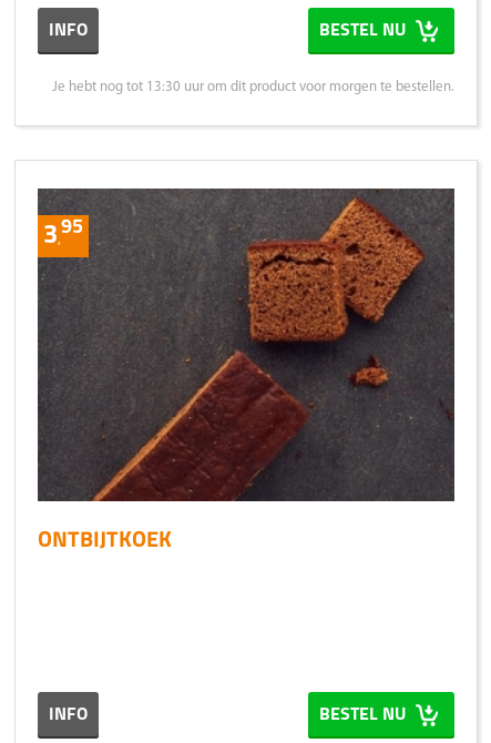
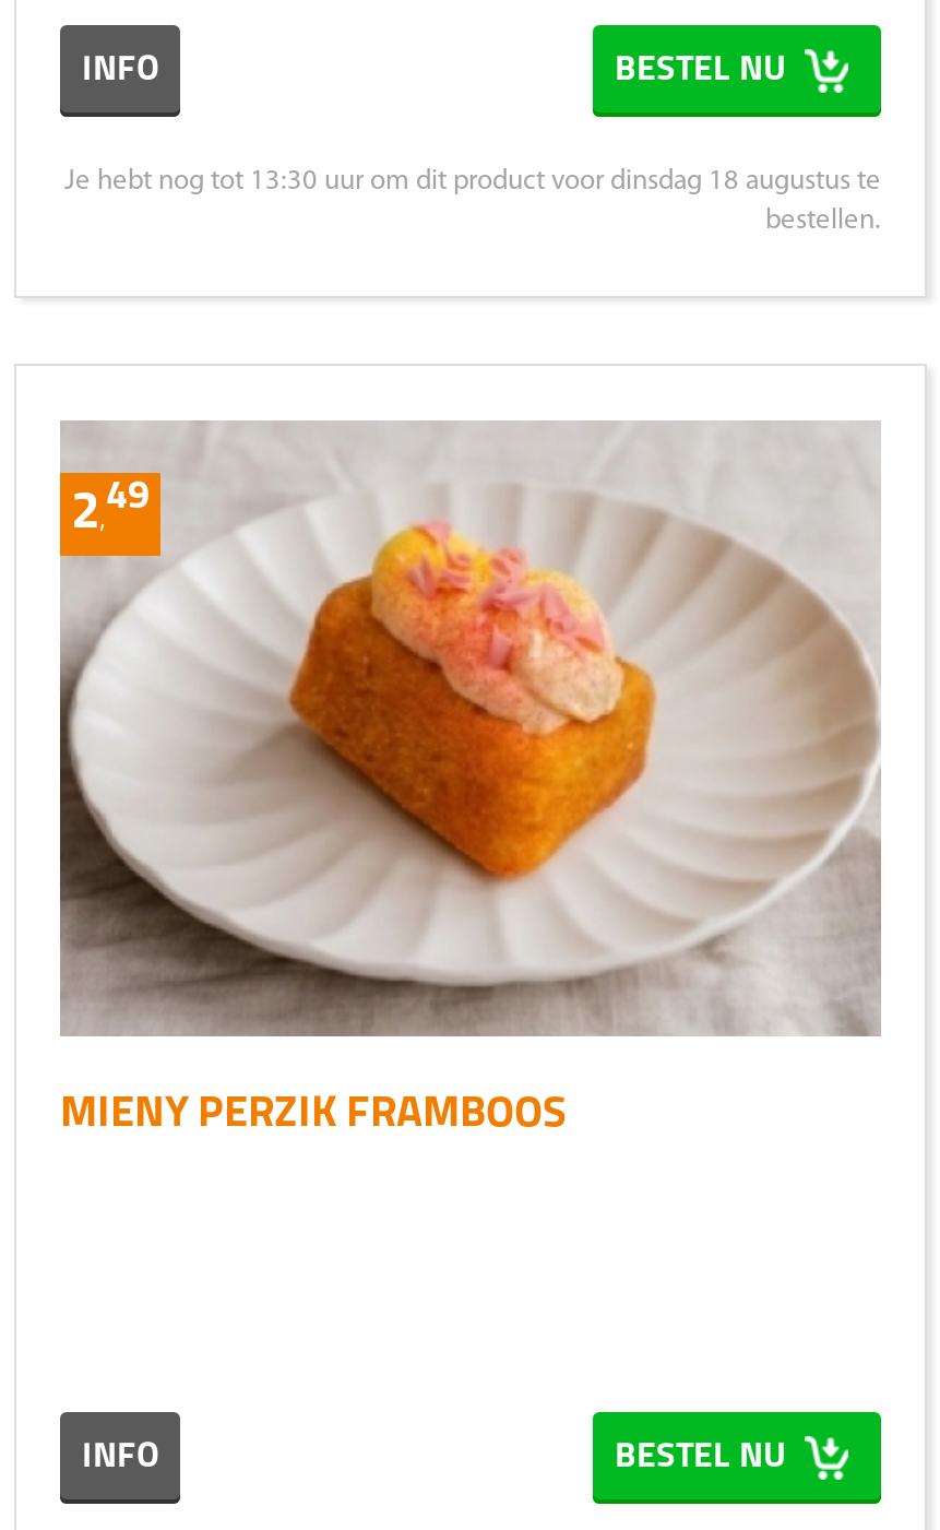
[52,80,454,94] Je hebt nog tot 13:30 uur om dit product voor morgen te bestellen. -> [64,168,881,235] Je hebt nog tot 13:30 uur om dit product voor dinsdag 18 augustus te | bestellen.
[38,189,456,501] [image] | 3,95 -> [60,423,881,1036] [image] | 2,49
[38,530,172,552] ONTBIJTKOEK -> [60,1094,567,1137] MIENY PERZIK FRAMBOOS

